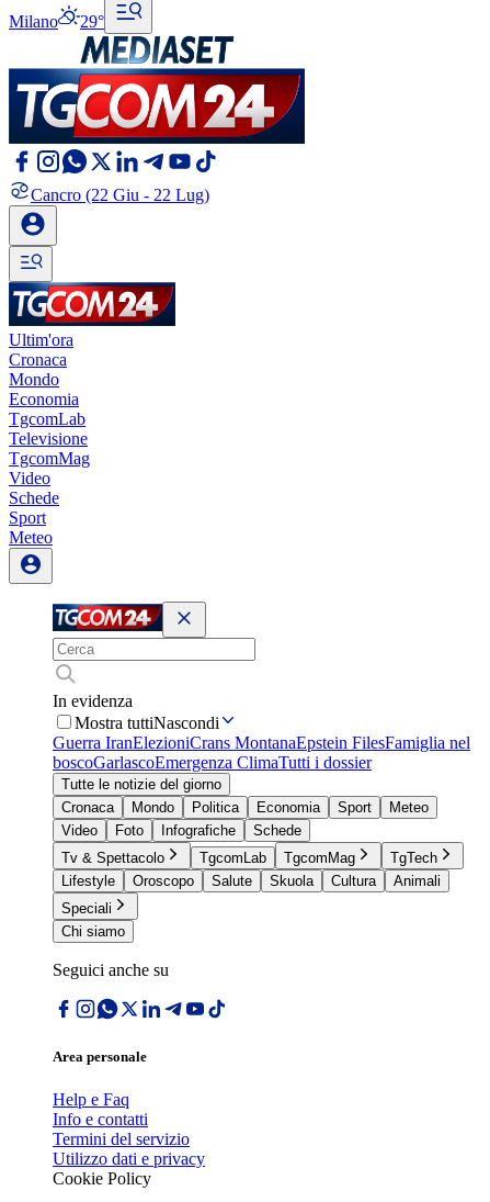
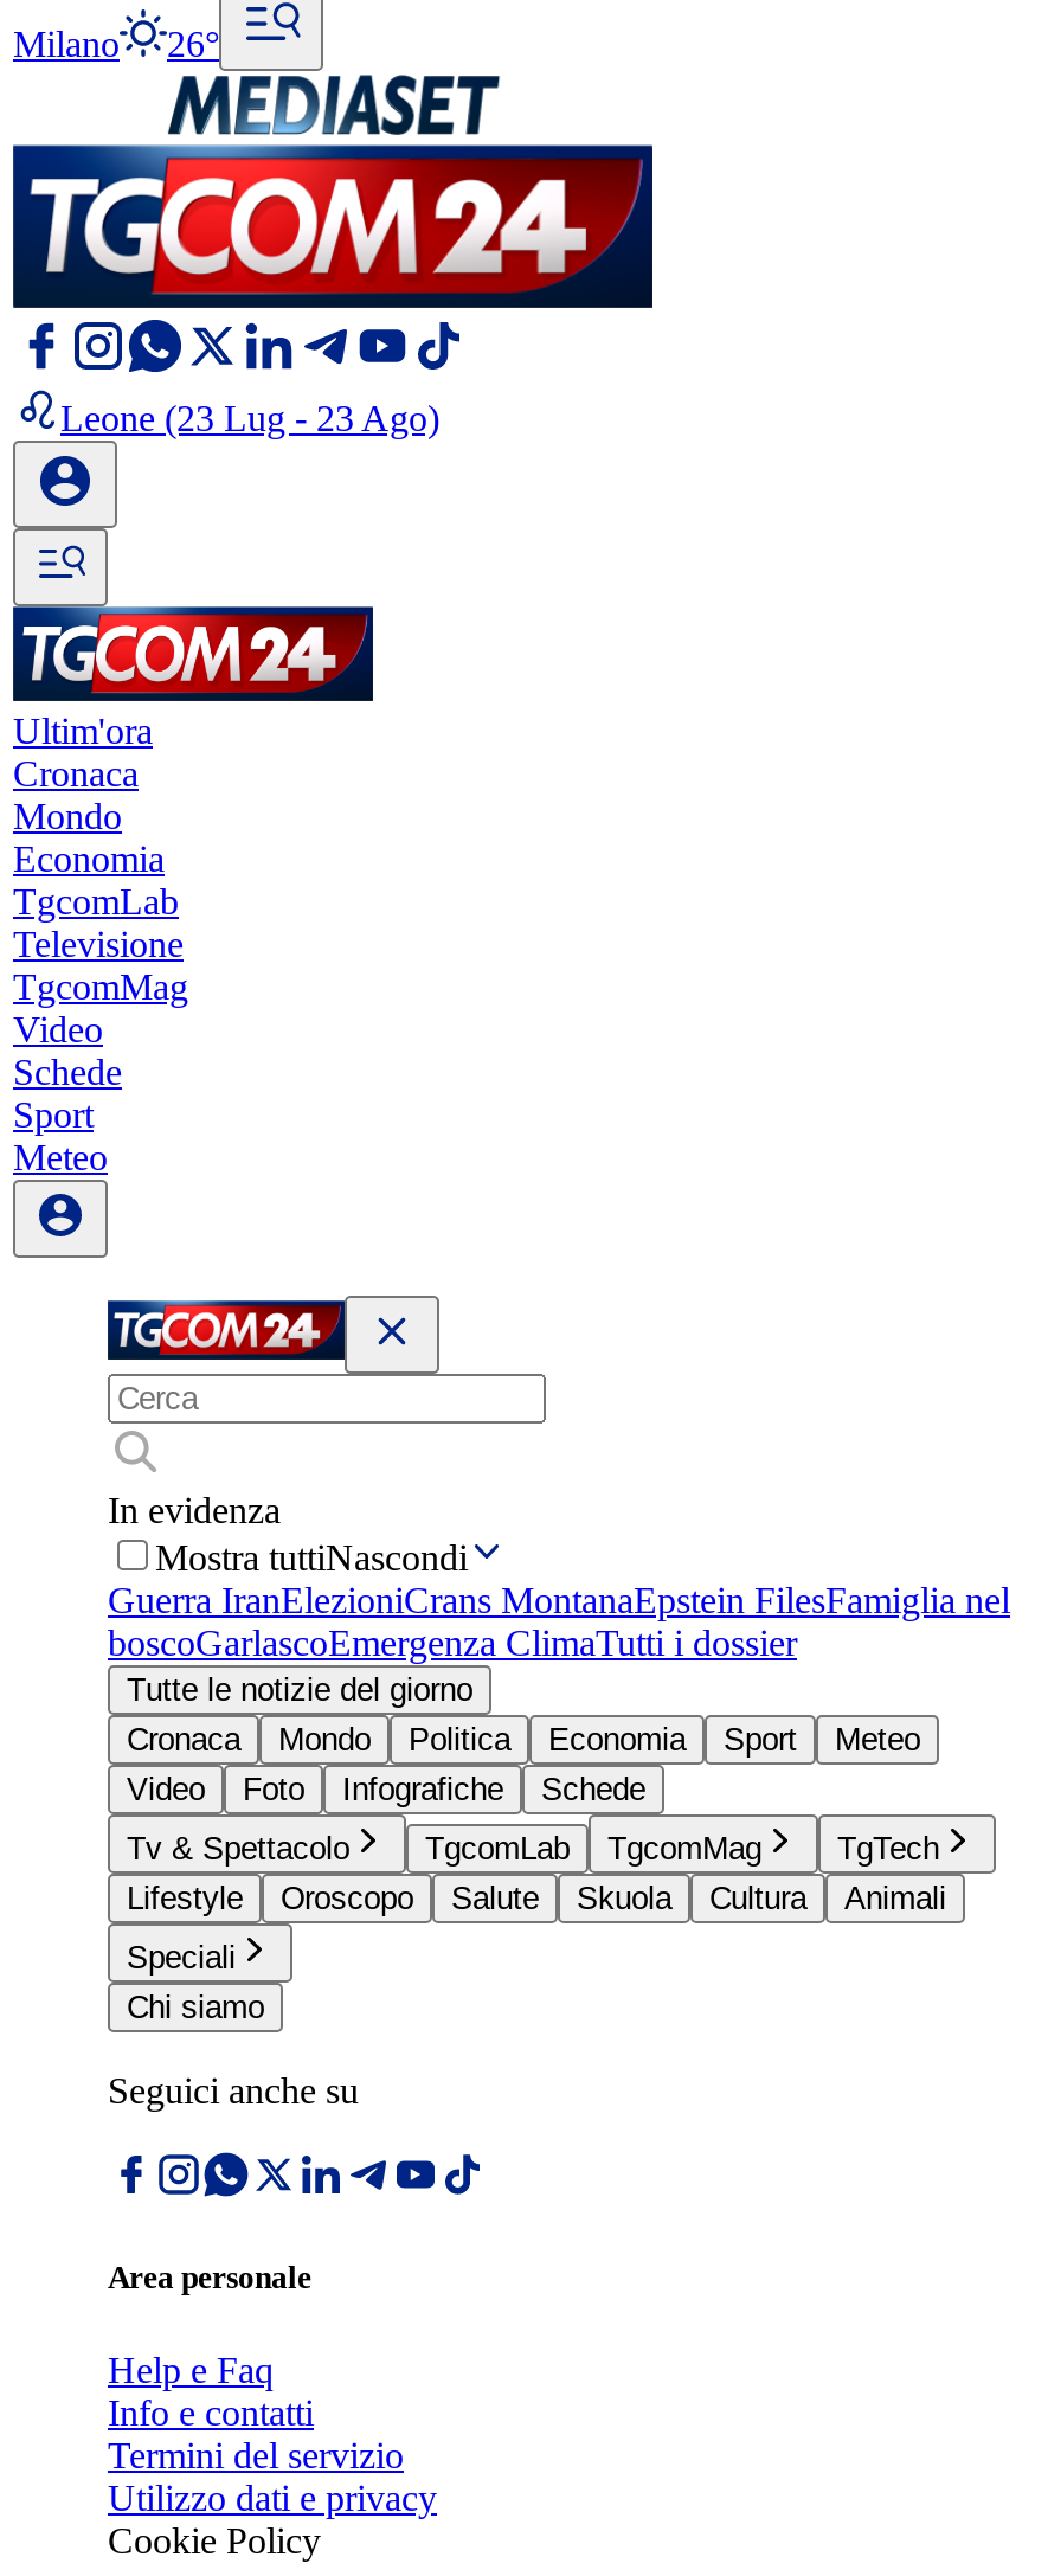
[9,12,104,31] Milano 29° -> [13,24,219,64] Milano 26°
[31,186,209,204] Cancro (22 Giu - 22 Lug) -> [60,398,439,438] Leone (23 Lug - 23 Ago)

